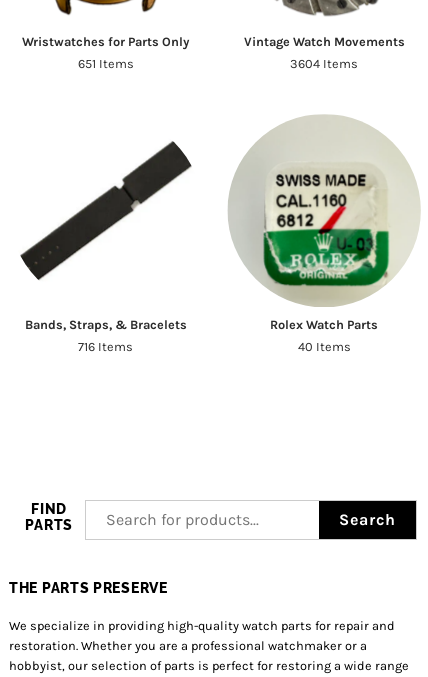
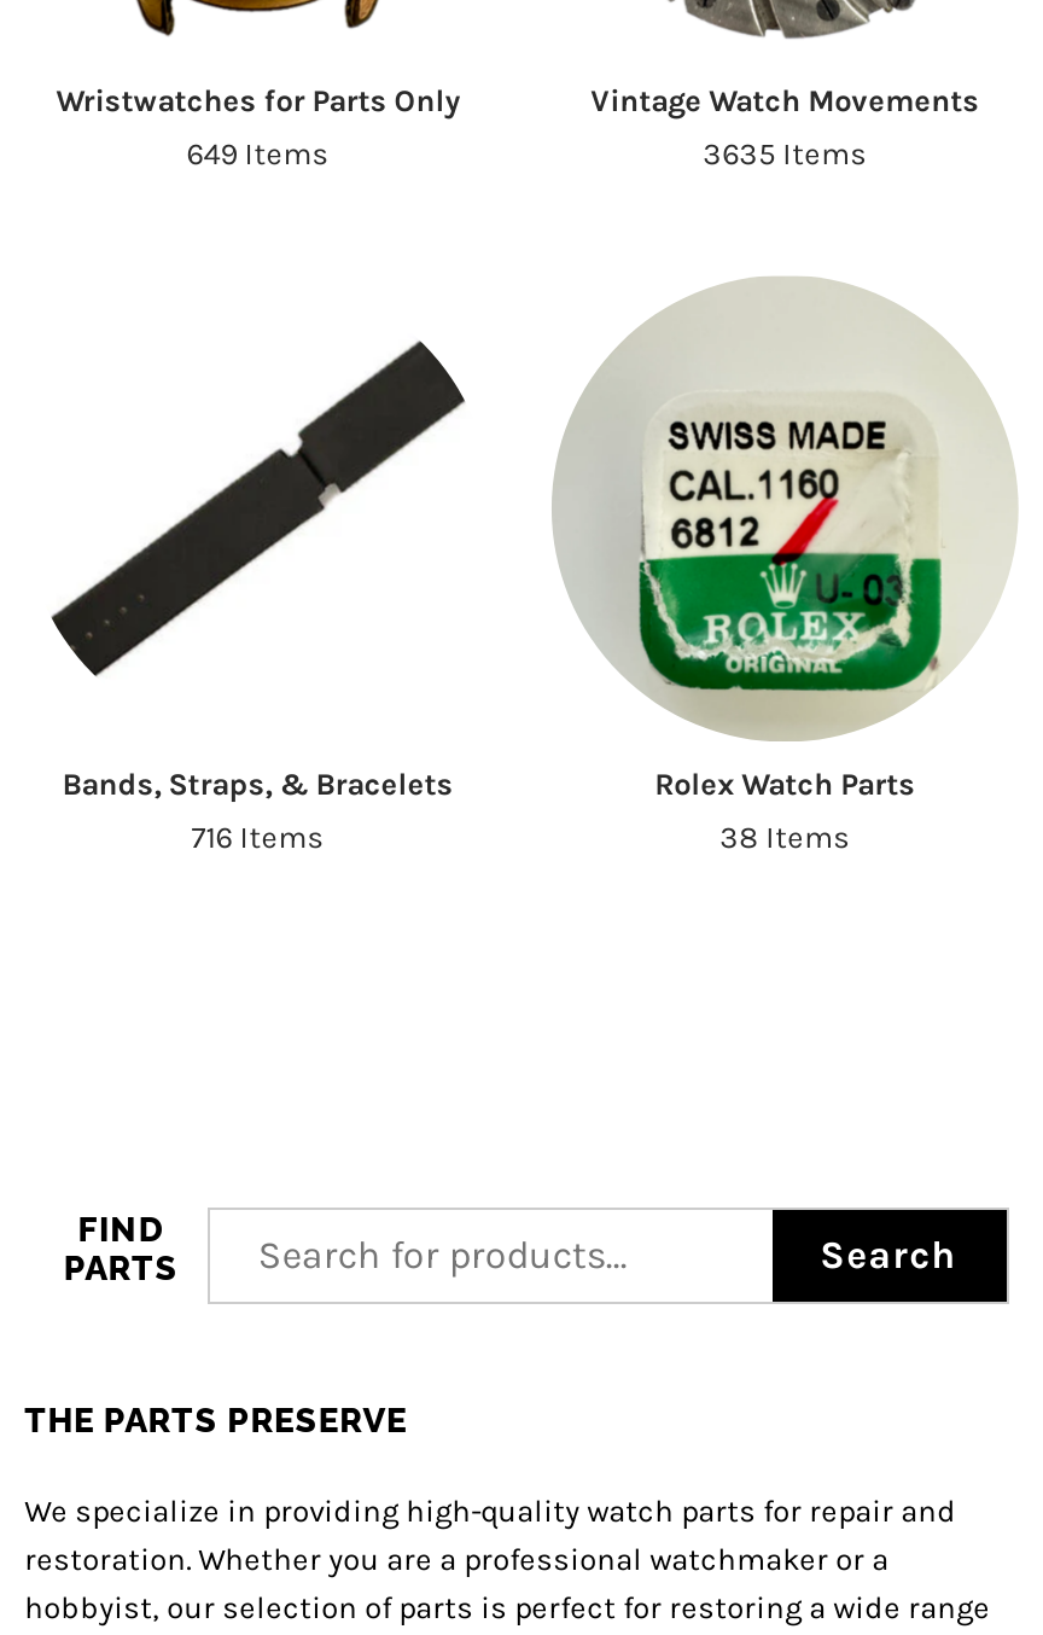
[78,56,134,71] 651 Items -> [187,135,329,171] 649 Items
[290,56,358,71] 3604 Items -> [703,135,867,171] 3635 Items
[298,339,351,354] 40 Items -> [720,819,850,855] 38 Items

